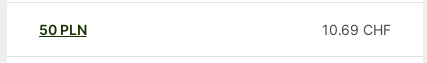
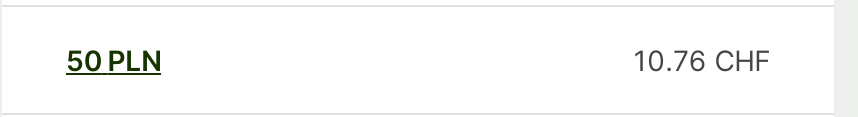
[322,21,391,38] 10.69 CHF -> [633,43,770,77] 10.76 CHF

